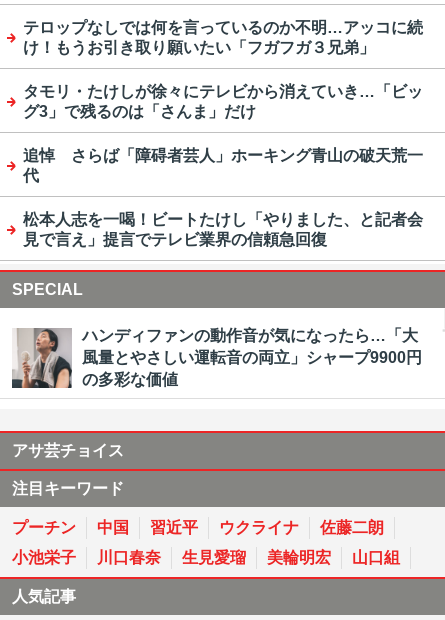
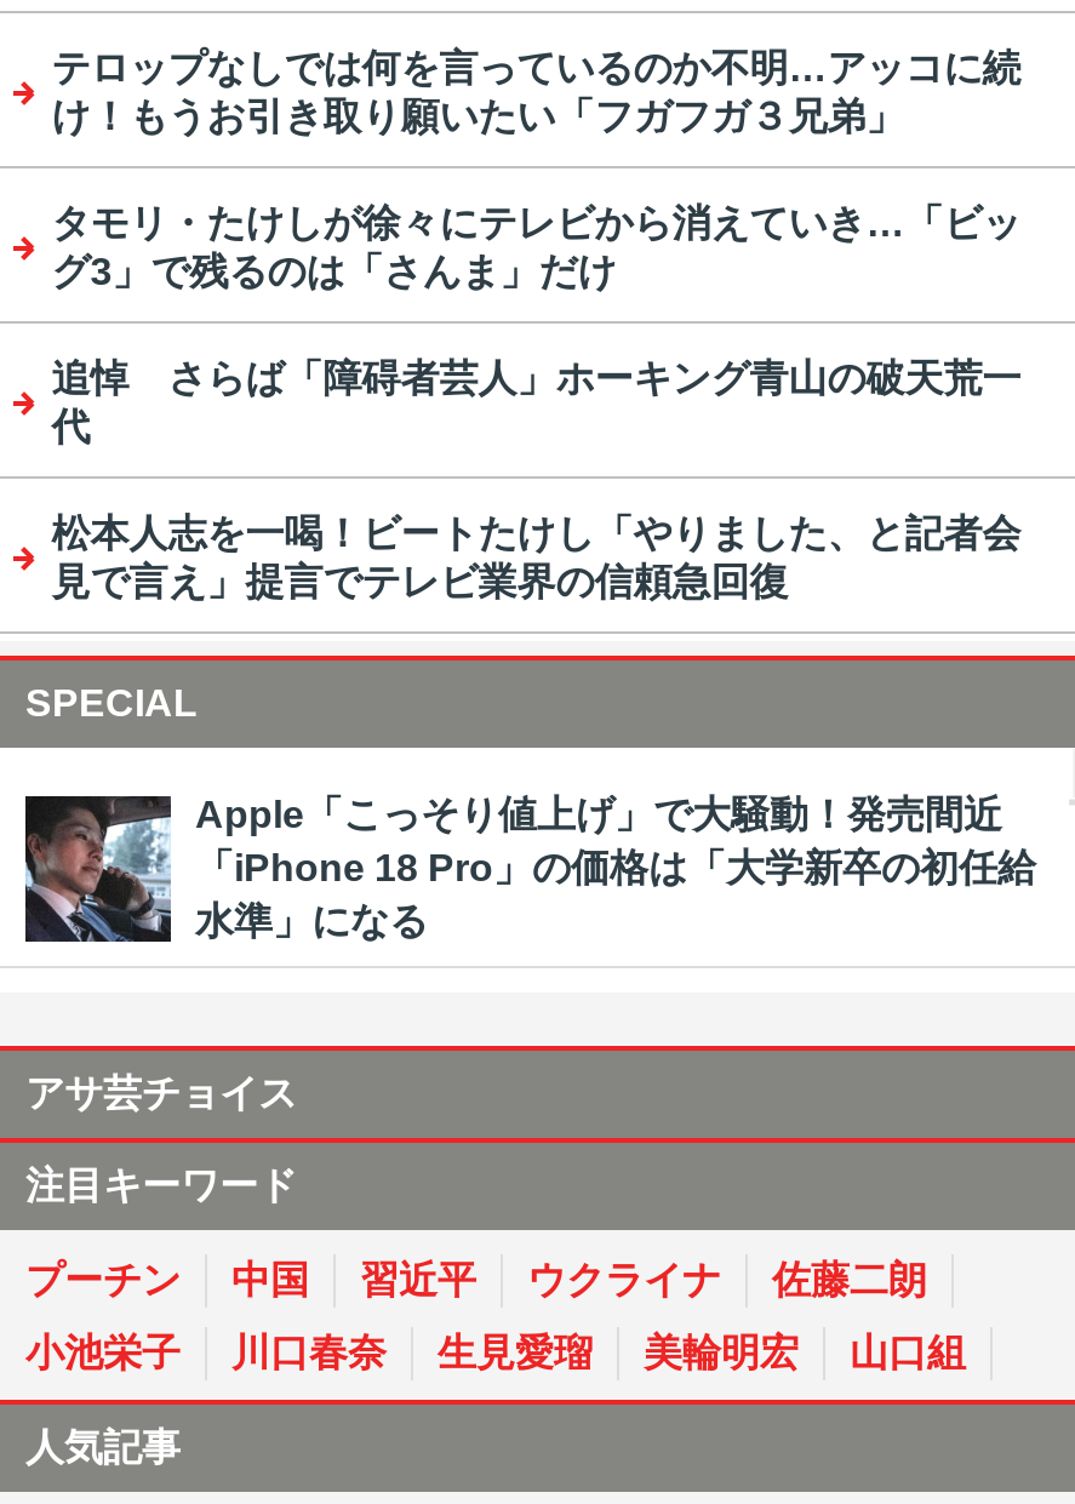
[11,327,422,389] [image] | ハンディファンの動作音が気になったら…「大 | 風量とやさしい運転音の両立」シャープ9900円 | の多彩な価値 -> [23,794,1036,944] [image] | Apple「こっそり値上げ」で大騒動！発売間近 | 「iPhone 18 Pro」の価格は「大学新卒の初任給 | 水準」になる

